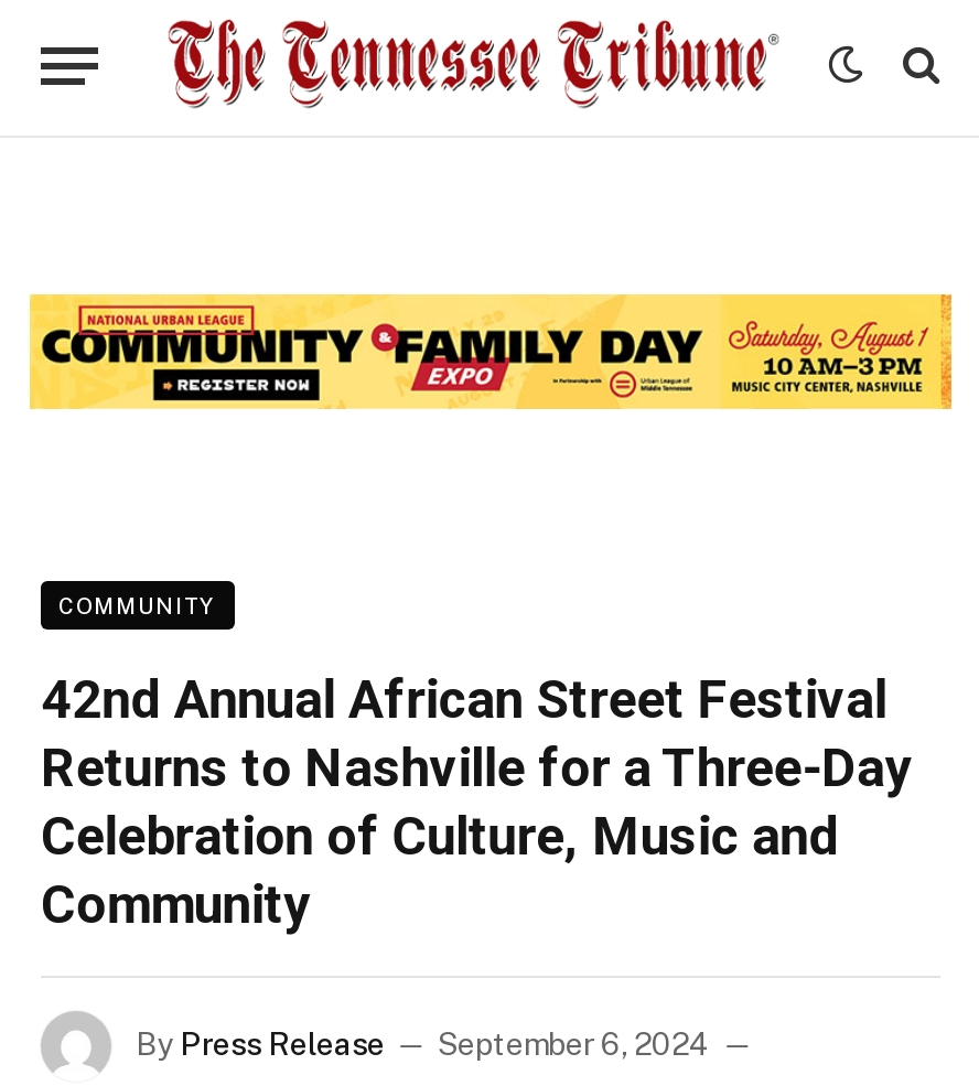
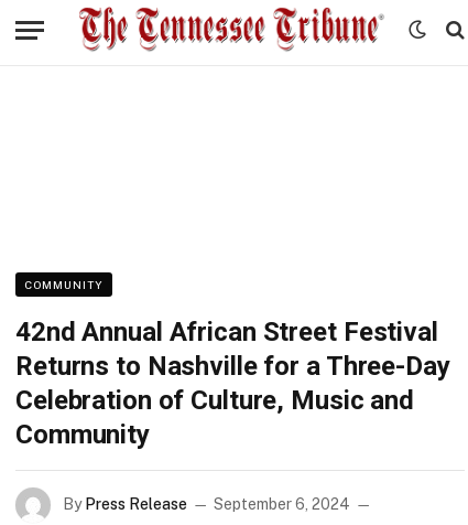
[28,292,954,411] [image] -> none

